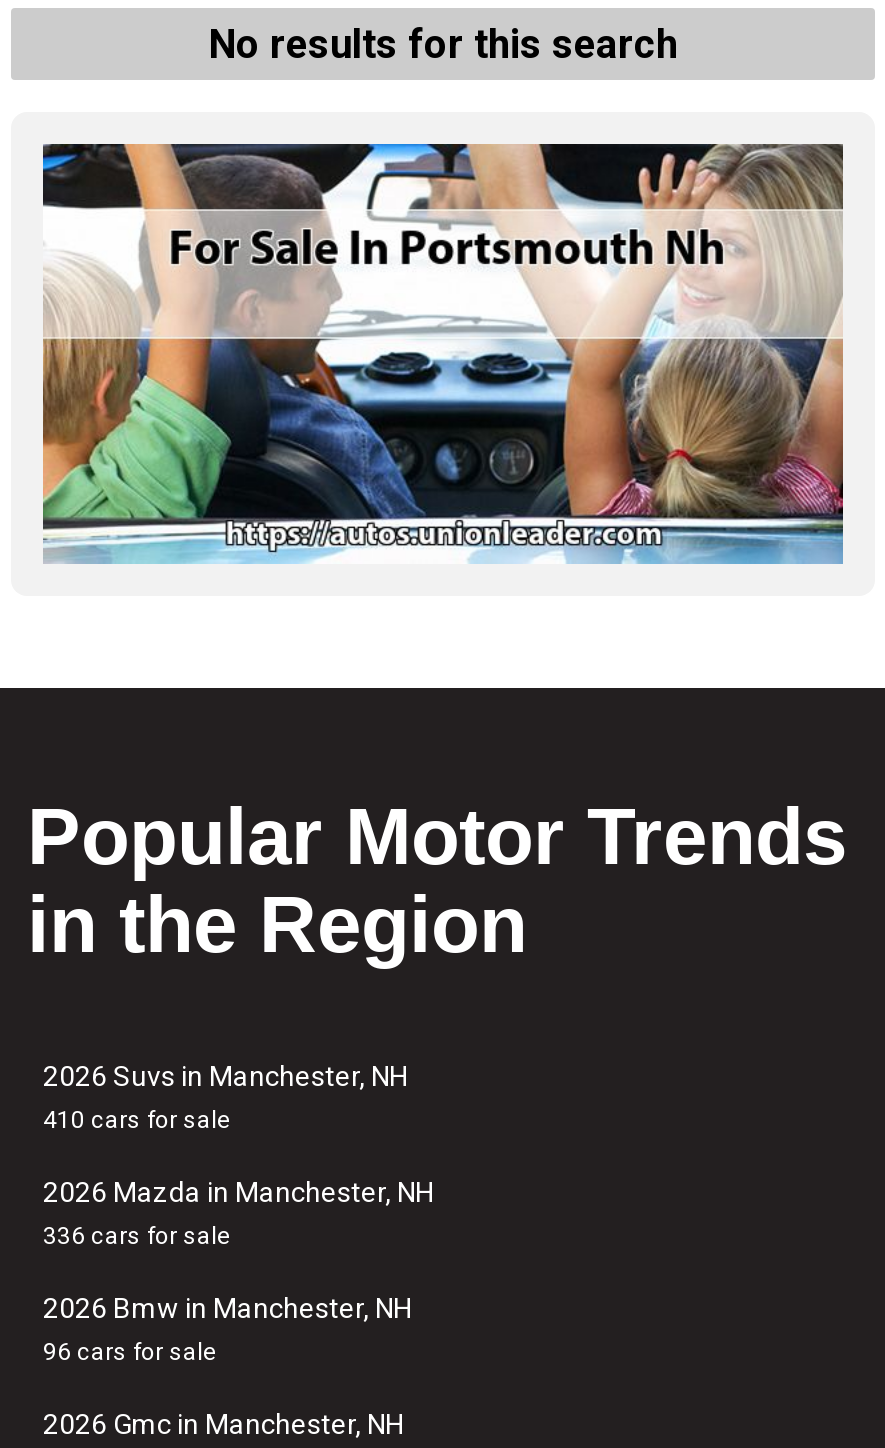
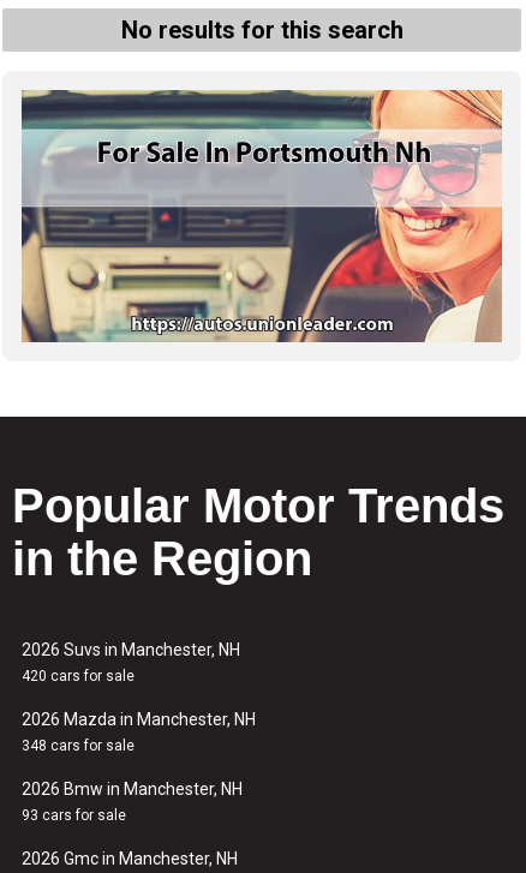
[41,142,845,566] [image] -> [20,89,503,343] [image]
[43,1106,231,1134] 410 cars for sale -> [22,668,135,684] 420 cars for sale
[43,1222,231,1250] 336 cars for sale -> [22,737,135,754] 348 cars for sale
[43,1338,217,1366] 96 cars for sale -> [22,807,126,824] 93 cars for sale

